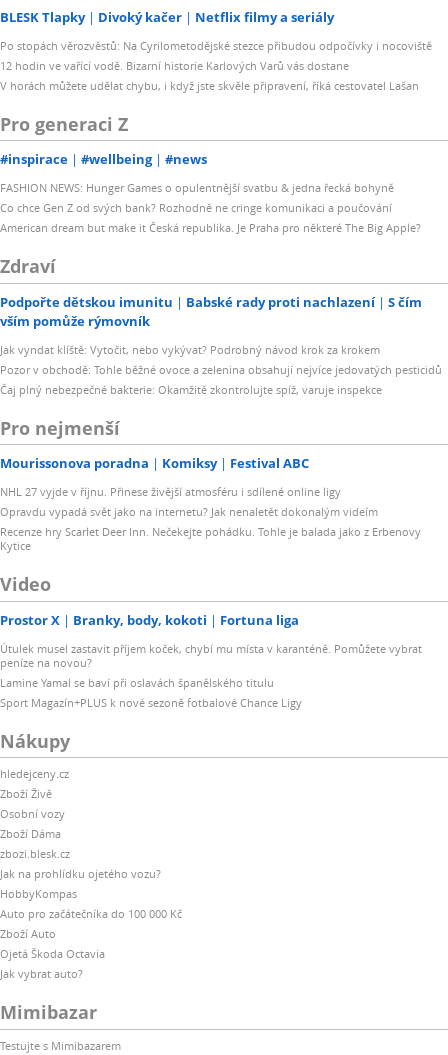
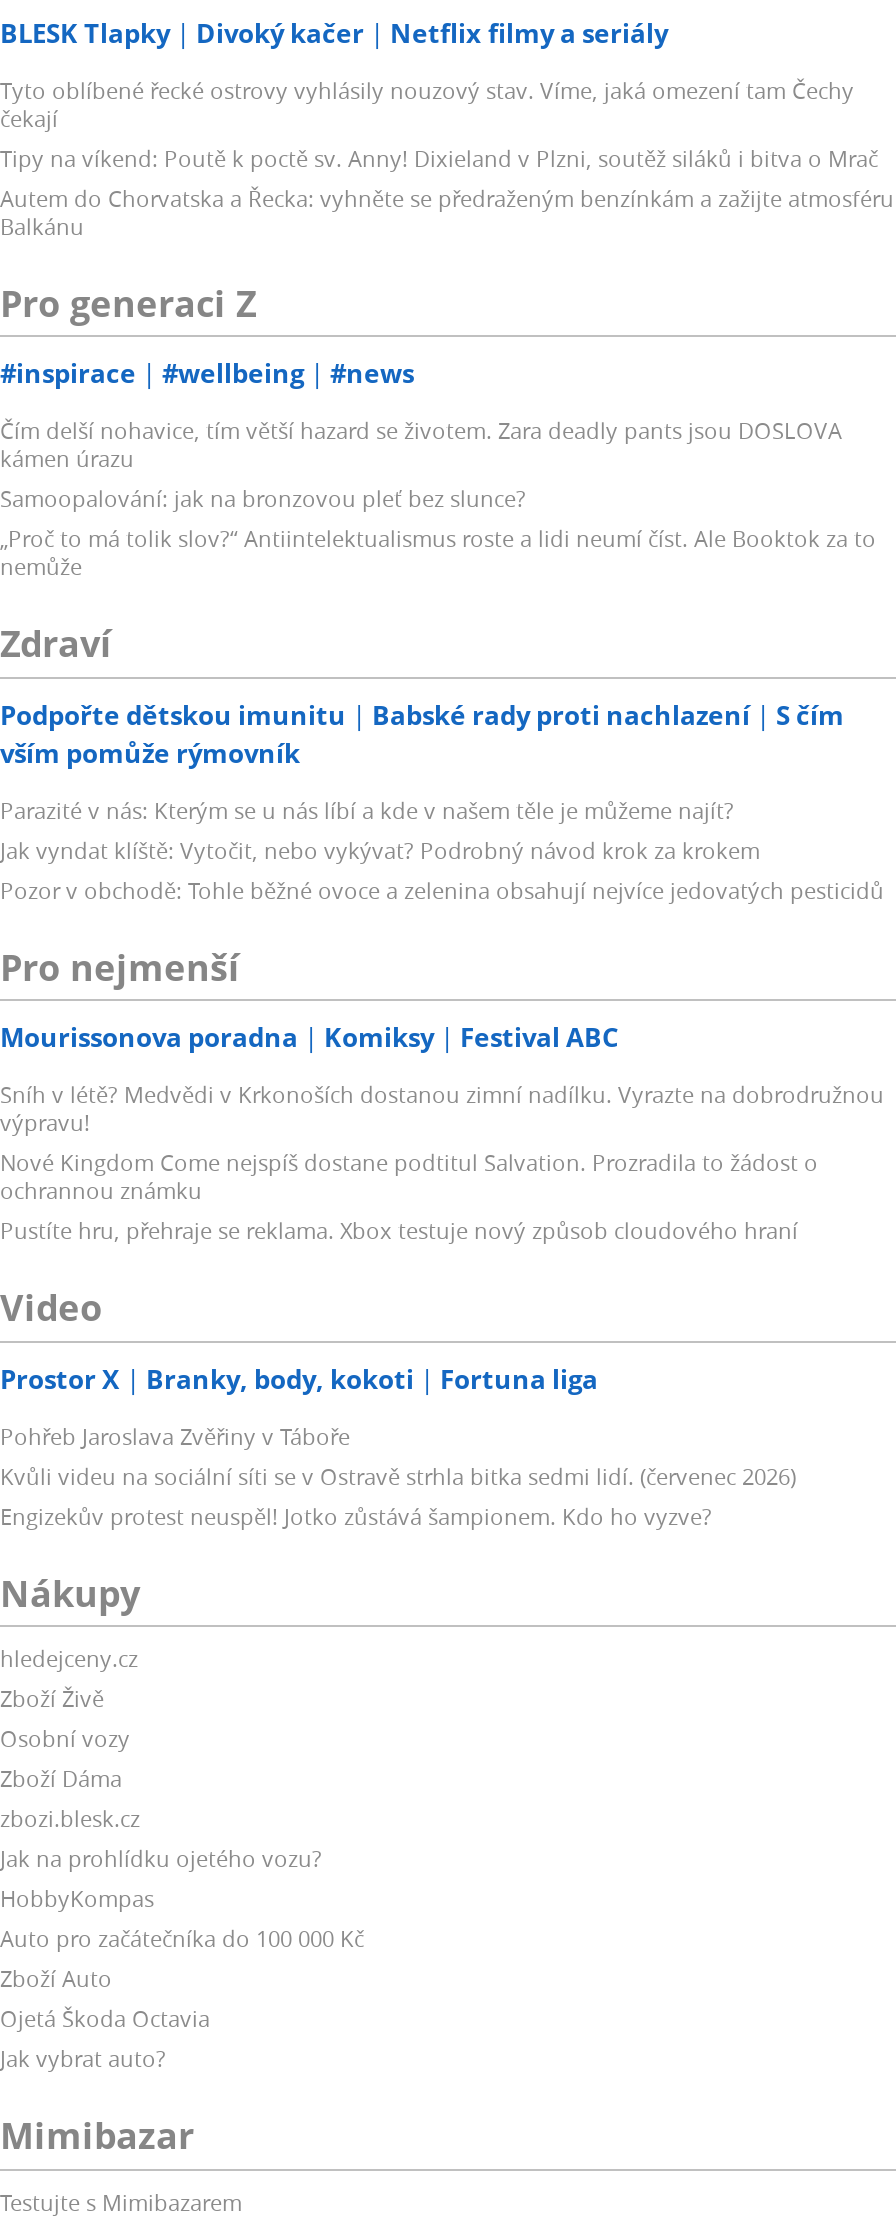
[0,38,432,93] Po stopách věrozvěstů: Na Cyrilometodějské stezce přibudou odpočívky i nocoviště | 12 hodin ve vařící vodě. Bizarní historie Karlových Varů vás dostane | V horách můžete udělat chybu, i když jste skvěle připravení, říká cestovatel Lašan -> [0,74,894,240] Tyto oblíbené řecké ostrovy vyhlásily nouzový stav. Víme, jaká omezení tam Čechy | čekají | Tipy na víkend: Poutě k poctě sv. Anny! Dixieland v Plzni, soutěž siláků i bitva o Mrač | Autem do Chorvatska a Řecka: vyhněte se předraženým benzínkám a zažijte atmosféru | Balkánu
[0,180,421,235] FASHION NEWS: Hunger Games o opulentnější svatbu & jedna řecká bohyně | Co chce Gen Z od svých bank? Rozhodně ne cringe komunikaci a poučování | American dream but make it Česká republika. Je Praha pro některé The Big Apple? -> [0,415,876,581] Čím delší nohavice, tím větší hazard se životem. Zara deadly pants jsou DOSLOVA | kámen úrazu | Samoopalování: jak na bronzovou pleť bez slunce? | „Proč to má tolik slov?“ Antiintelektualismus roste a lidi neumí číst. Ale Booktok za to | nemůže
none -> [0,794,734,824] Parazité v nás: Kterým se u nás líbí a kde v našem těle je můžeme najít?
moved [0,342,442,377] -> [0,834,884,904]: Jak vyndat klíště: Vytočit, nebo vykývat? Podrobný návod krok za krokem | Pozor v obchodě: Tohle běžné ovoce a zelenina obsahují nejvíce jedovatých pesticidů
[0,382,382,397] Čaj plný nebezpečné bakterie: Okamžitě zkontrolujte spíž, varuje inspekce -> none
[0,484,421,553] NHL 27 vyjde v říjnu. Přinese živější atmosféru i sdílené online ligy | Opravdu vypadá svět jako na internetu? Jak nenaletět dokonalým videím | Recenze hry Scarlet Deer Inn. Nečekejte pohádku. Tohle je balada jako z Erbenovy | Kytice -> [0,1079,884,1245] Sníh v létě? Medvědi v Krkonoších dostanou zimní nadílku. Vyrazte na dobrodružnou | výpravu! | Nové Kingdom Come nejspíš dostane podtitul Salvation. Prozradila to žádost o | ochrannou známku | Pustíte hru, přehraje se reklama. Xbox testuje nový způsob cloudového hraní
[0,641,422,710] Útulek musel zastavit příjem koček, chybí mu místa v karanténě. Pomůžete vybrat | peníze na novou? | Lamine Yamal se baví při oslavách španělského titulu | Sport Magazín+PLUS k nové sezoně fotbalové Chance Ligy -> [0,1420,796,1530] Pohřeb Jaroslava Zvěřiny v Táboře | Kvůli videu na sociální síti se v Ostravě strhla bitka sedmi lidí. (červenec 2026) | Engizekův protest neuspěl! Jotko zůstává šampionem. Kdo ho vyzve?

